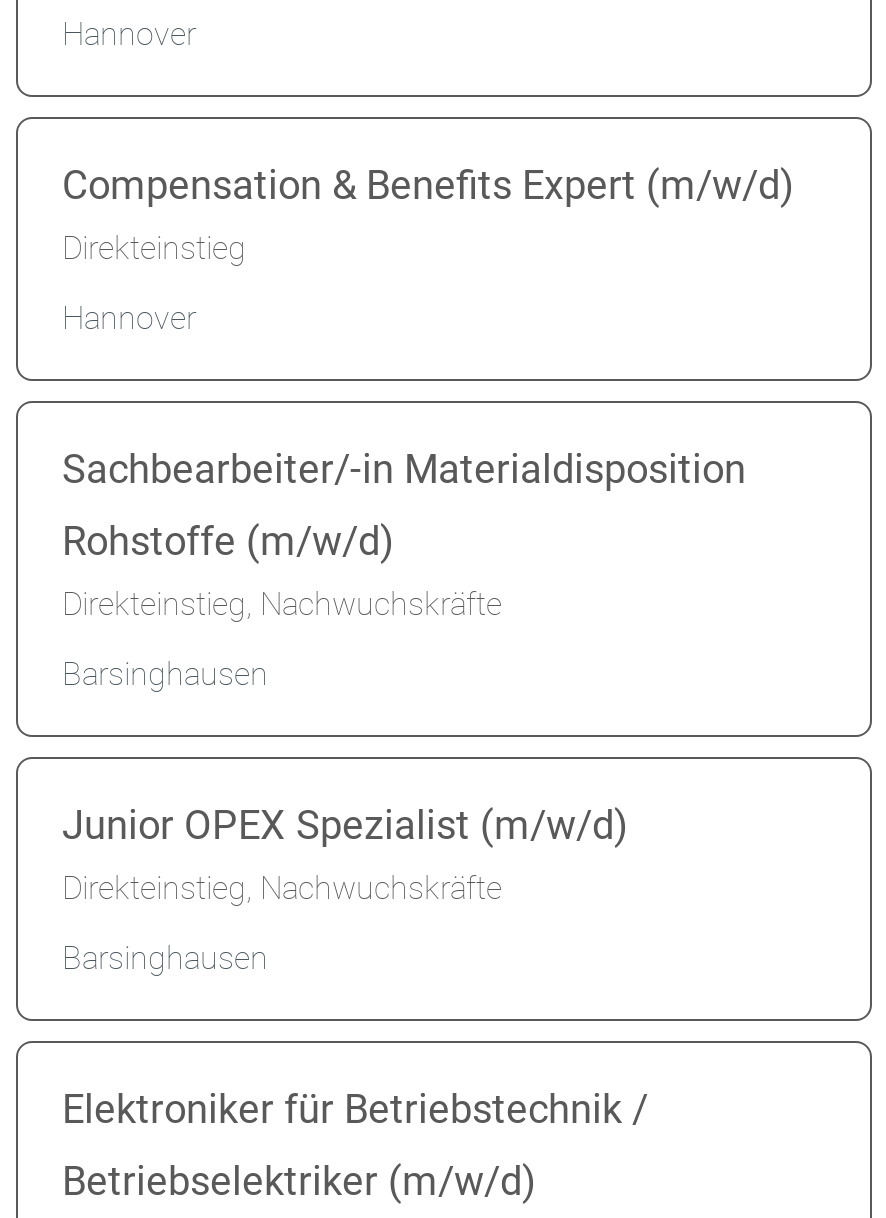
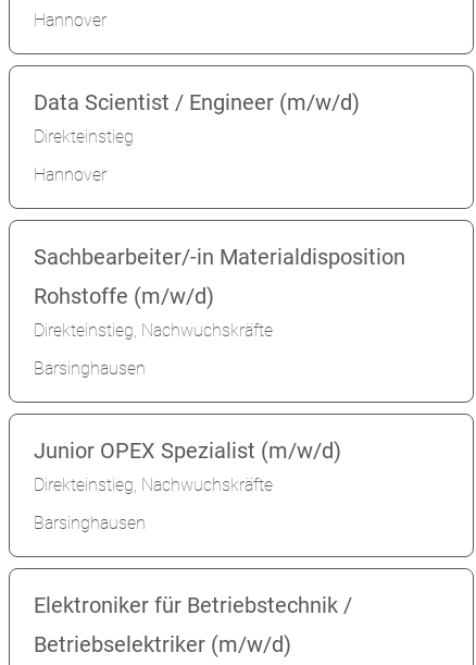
[62,162,794,210] Compensation & Benefits Expert (m/w/d) -> [34,90,360,116] Data Scientist / Engineer (m/w/d)

